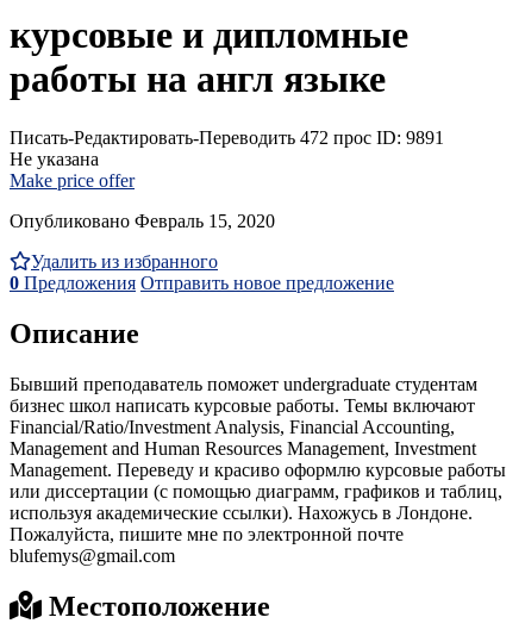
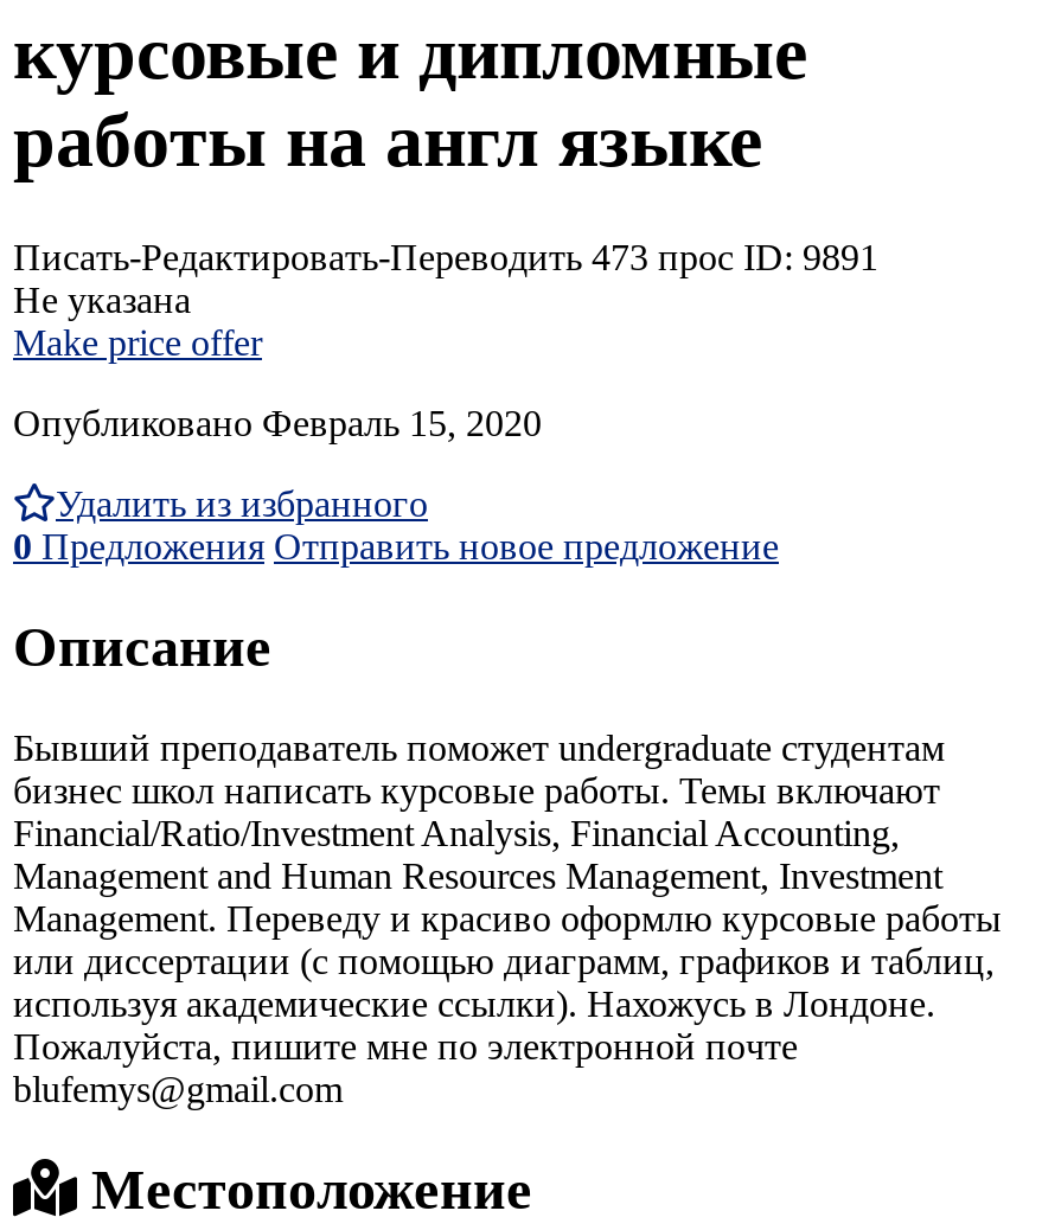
[10,127,444,148] Писать-Редактировать-Переводить 472 прос ID: 9891 -> [13,237,878,277] Писать-Редактировать-Переводить 473 прос ID: 9891

